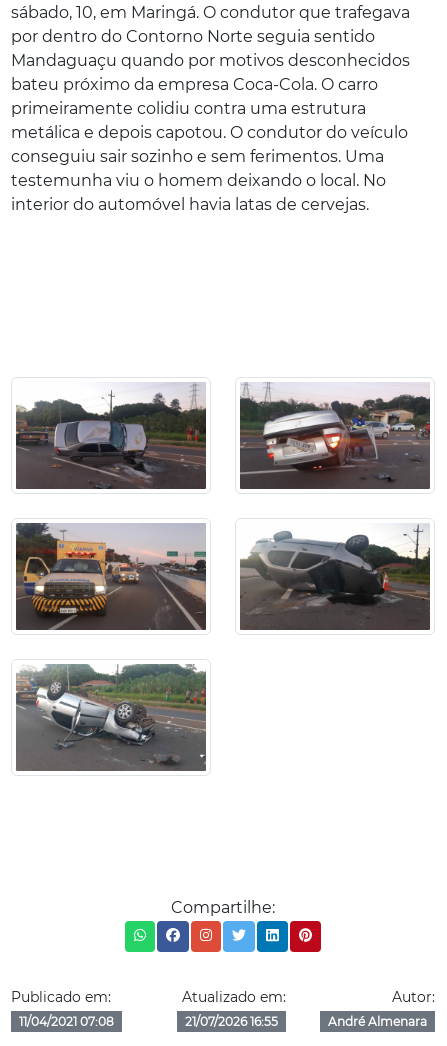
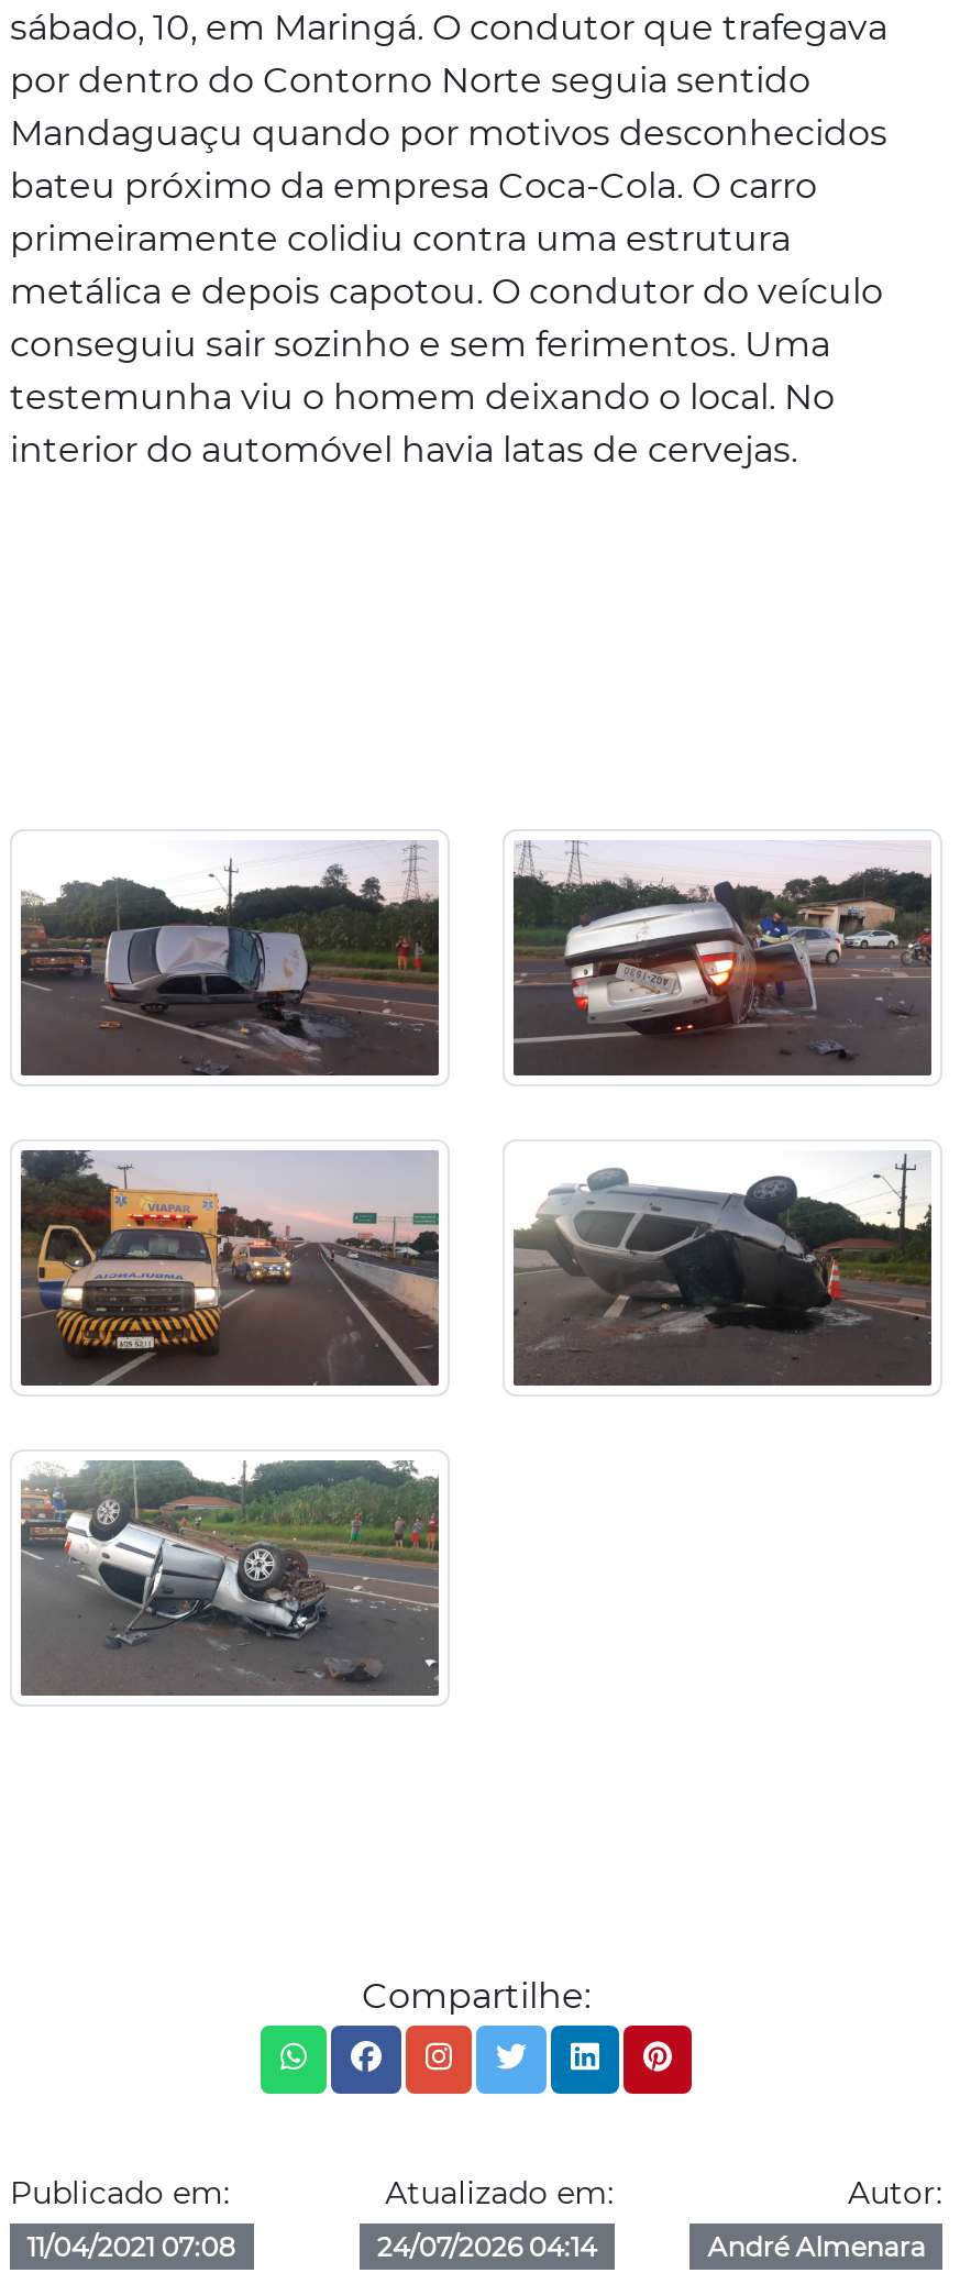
[185,1013,278,1028] 21/07/2026 16:55 -> [377,2229,597,2262] 24/07/2026 04:14

